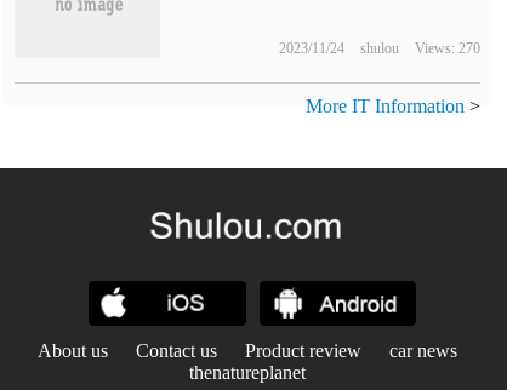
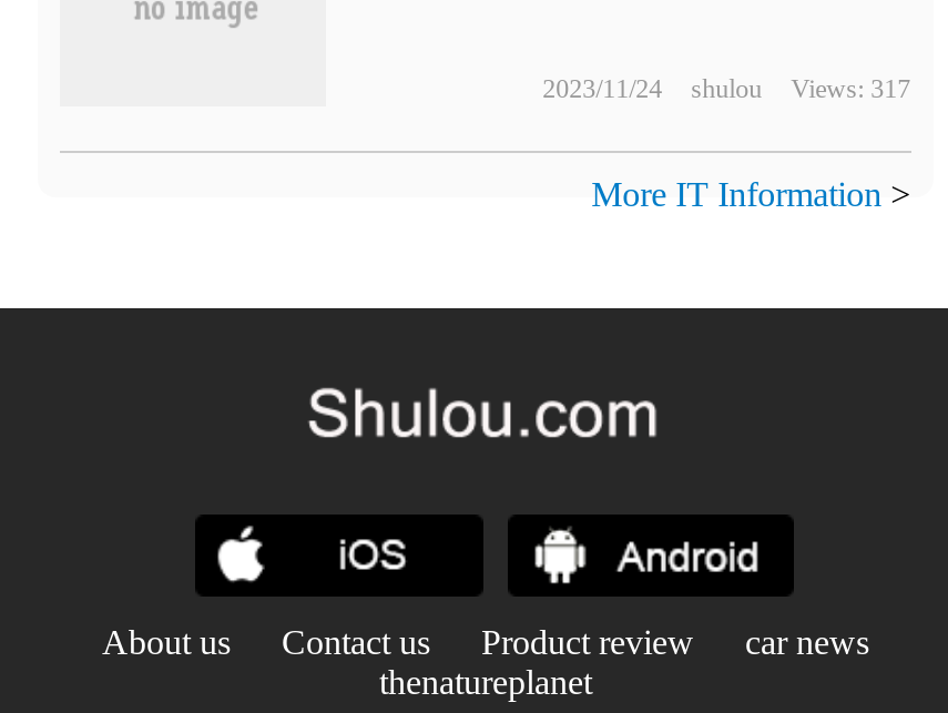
[278,40,480,57] 2023/11/24 shulou Views: 270 -> [542,74,911,105] 2023/11/24 shulou Views: 317

